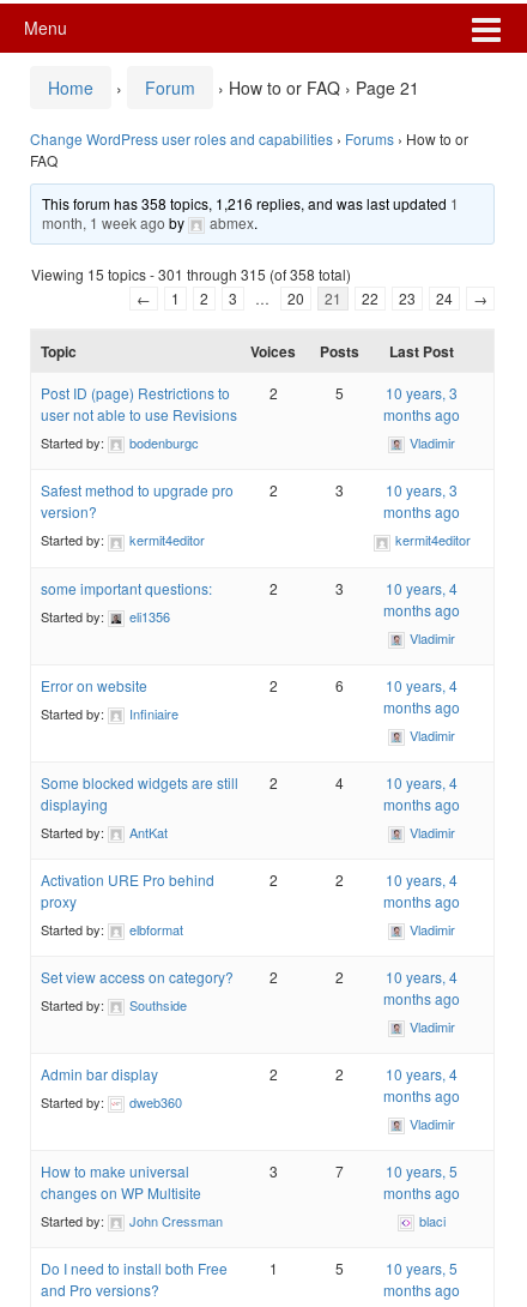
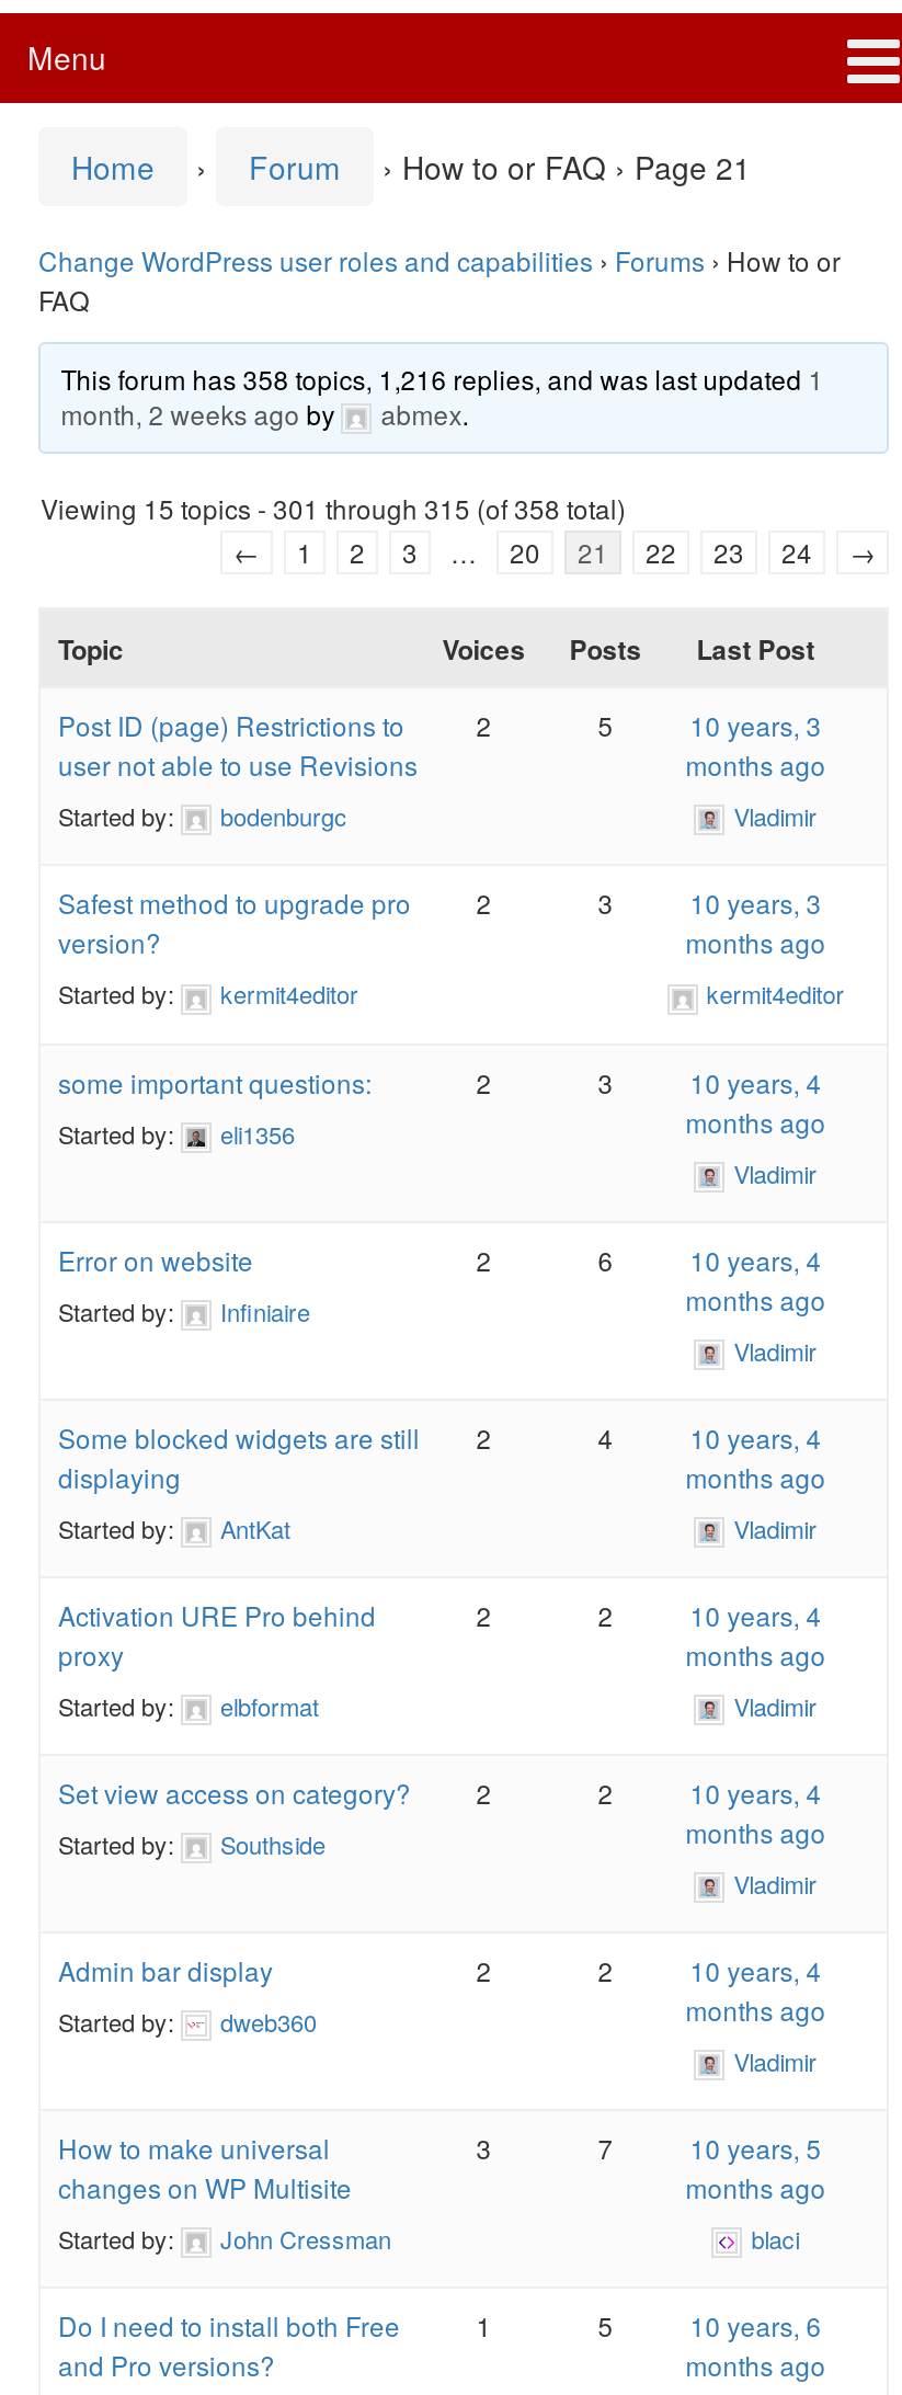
[42,213,188,233] month, 1 week ago by -> [61,395,341,433] month, 2 weeks ago by
[386,1258,458,1279] 10 years, 5 -> [690,2307,821,2344] 10 years, 6

